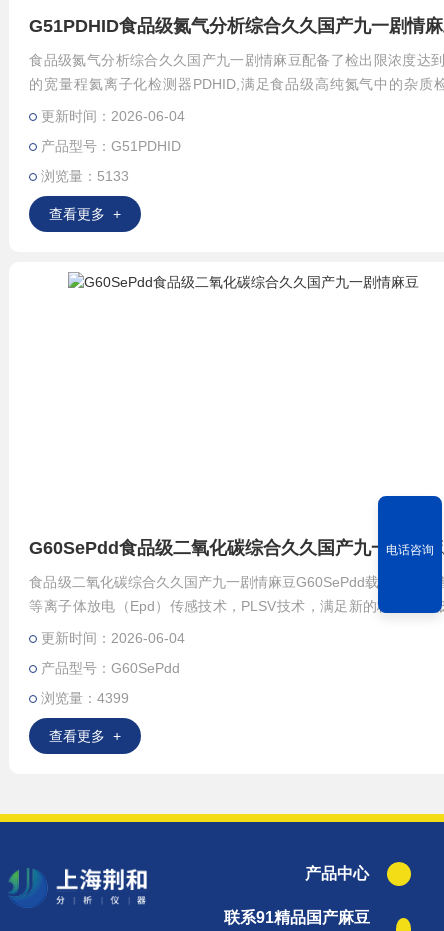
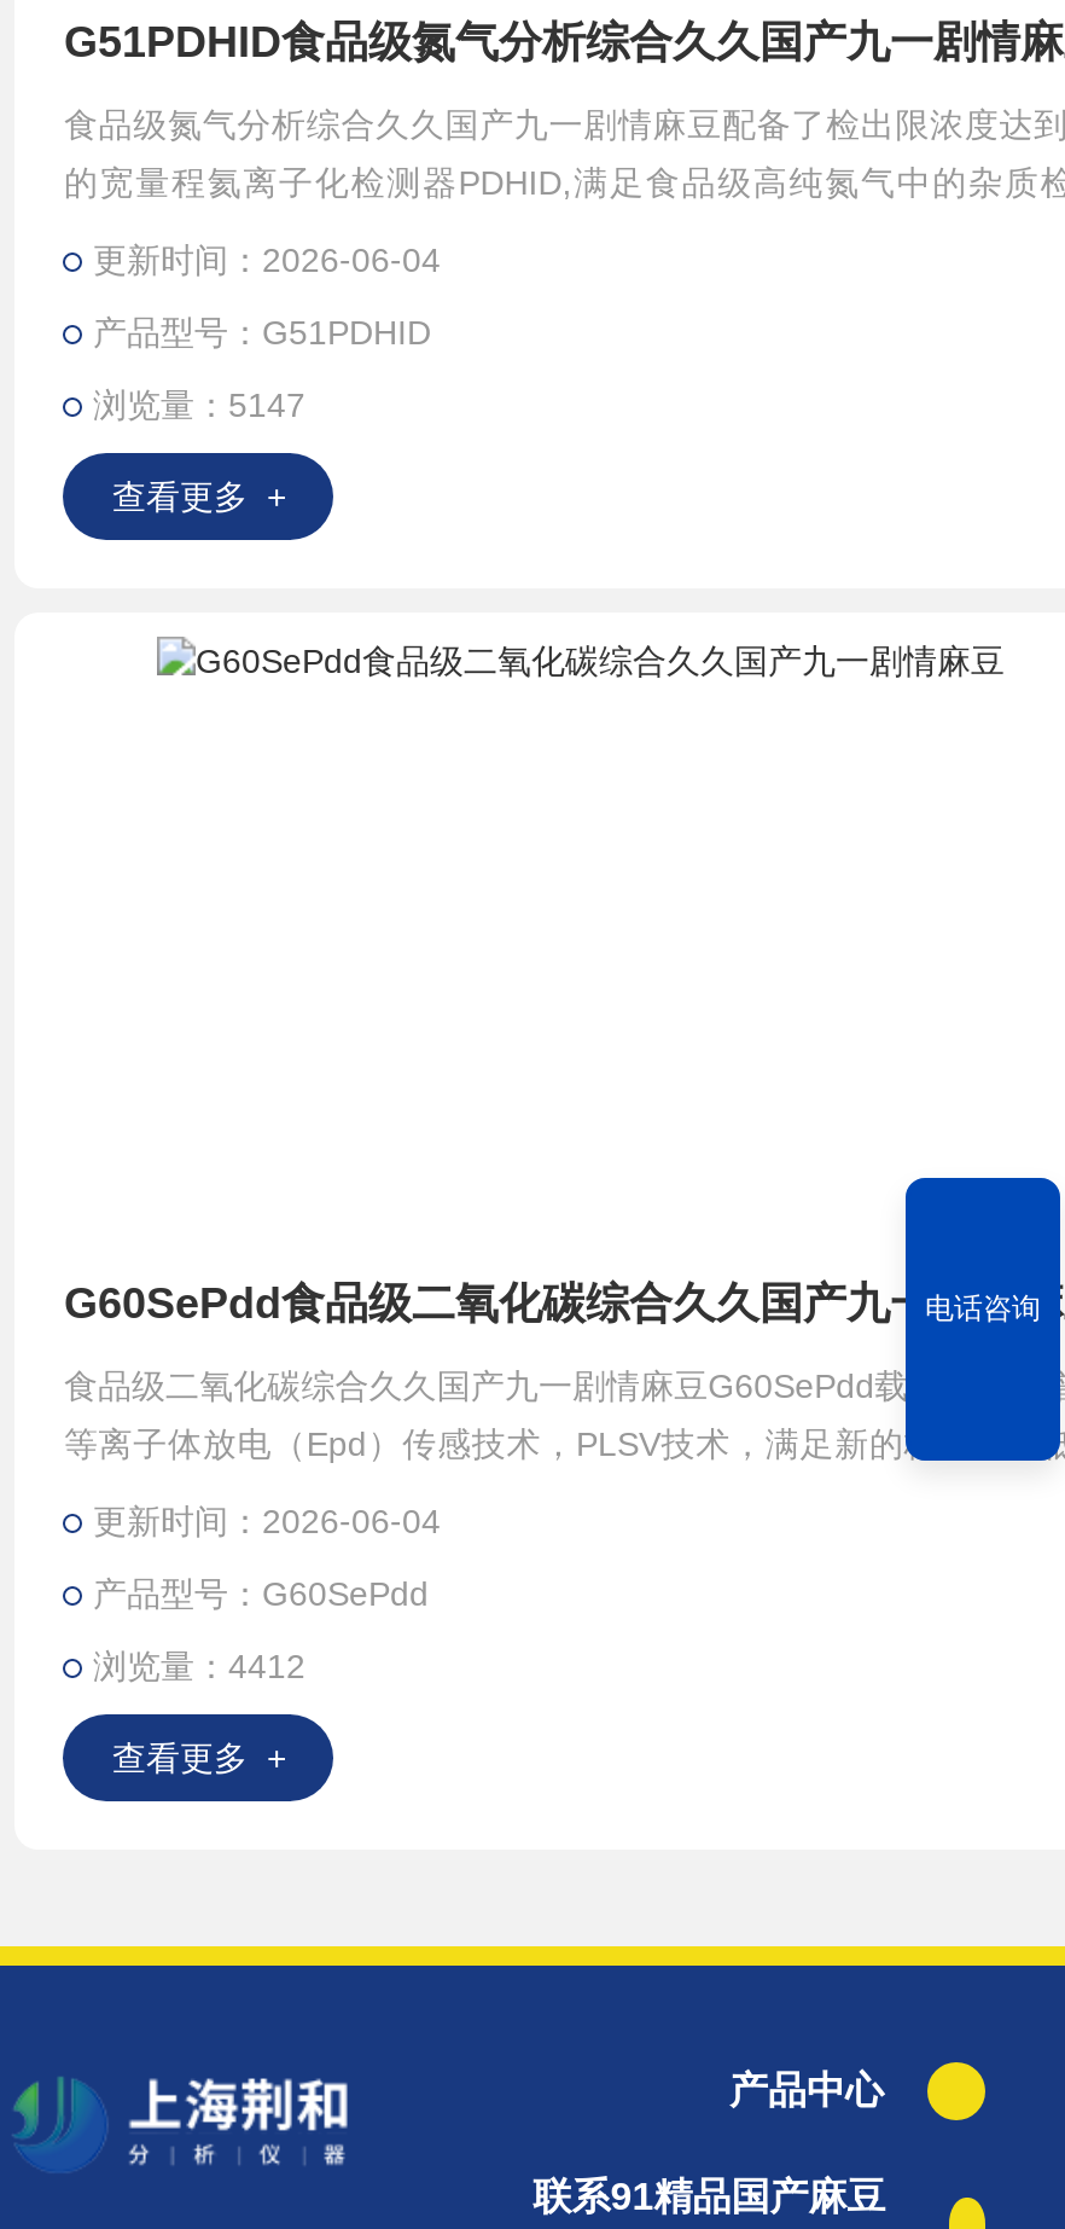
[41,168,129,184] 浏览量：5133 -> [93,385,305,424] 浏览量：5147
[41,690,129,706] 浏览量：4399 -> [93,1647,305,1685] 浏览量：4412

